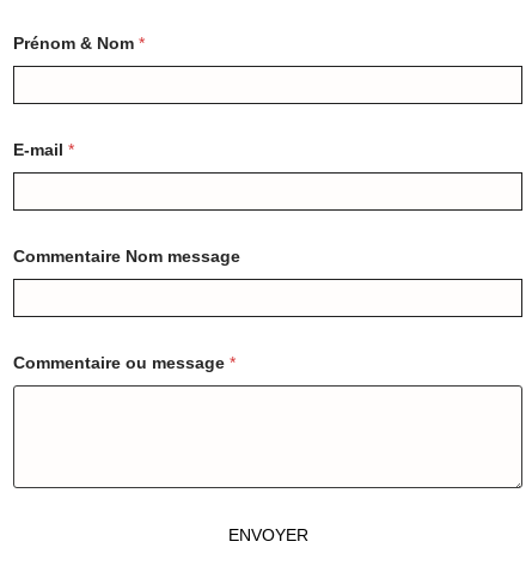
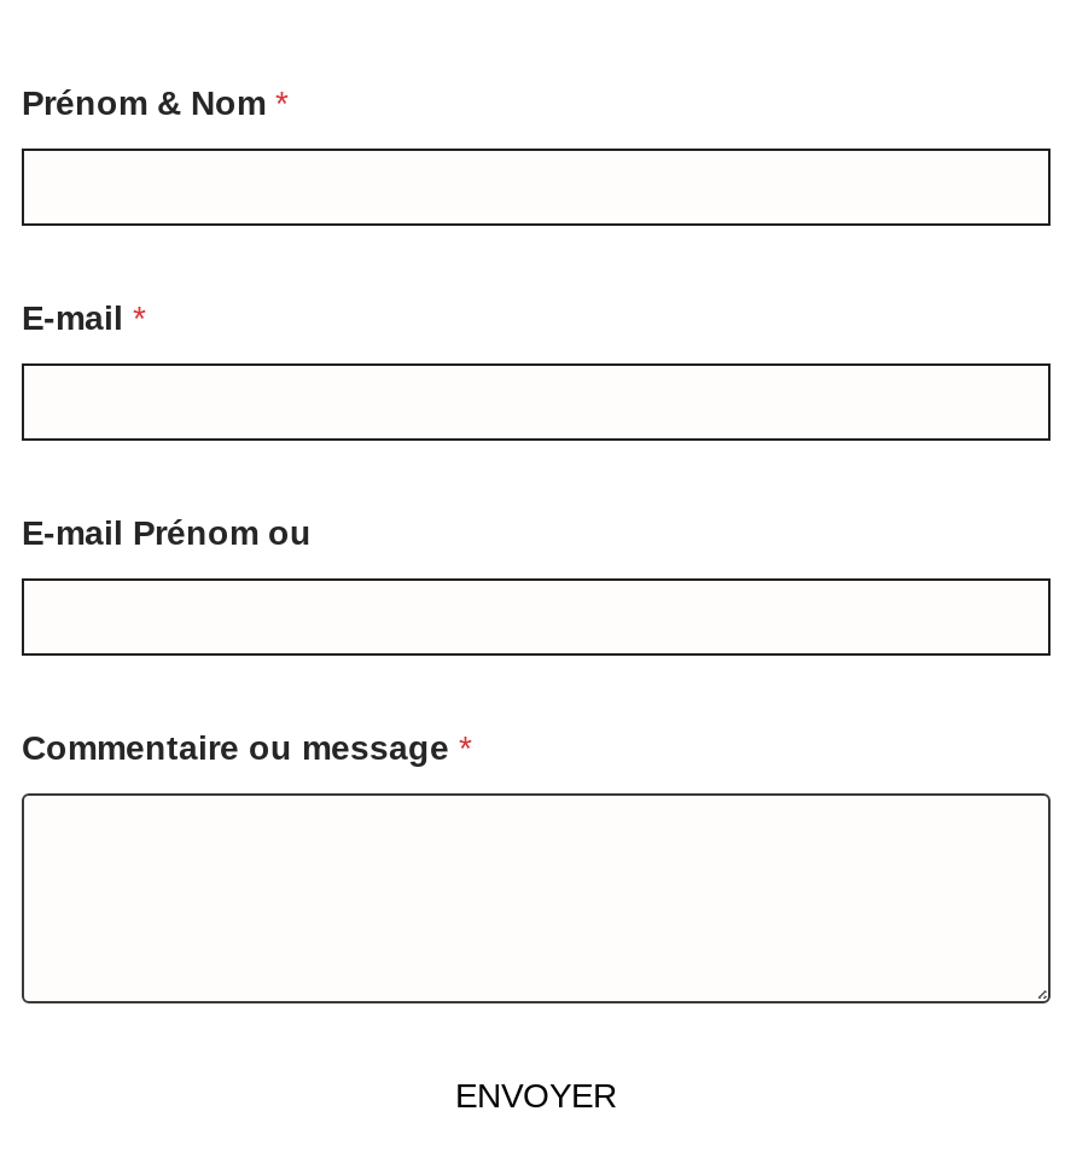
[13,246,240,265] Commentaire Nom message -> [22,513,312,551] E-mail Prénom ou

